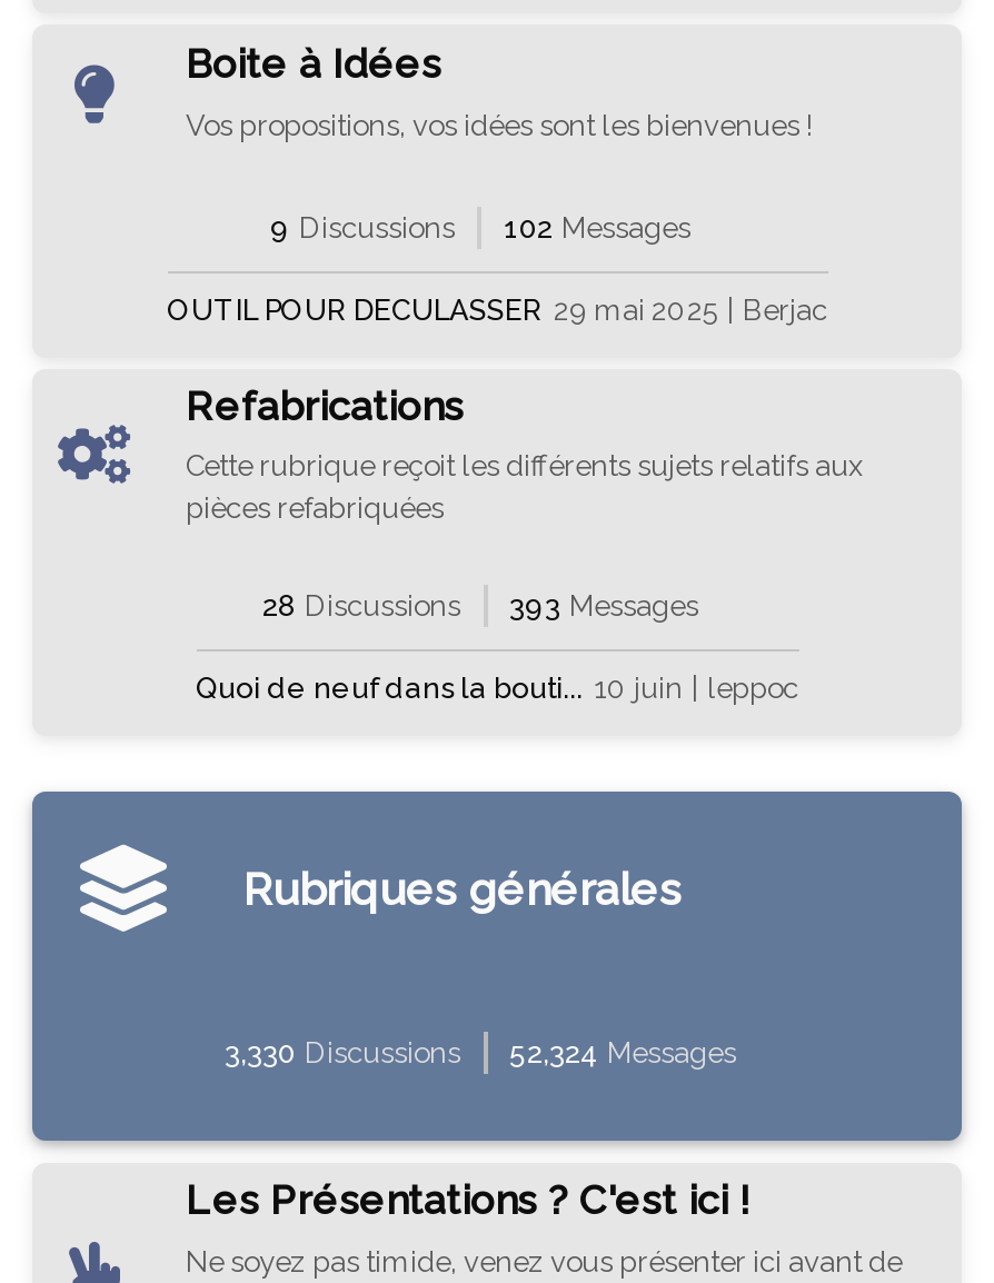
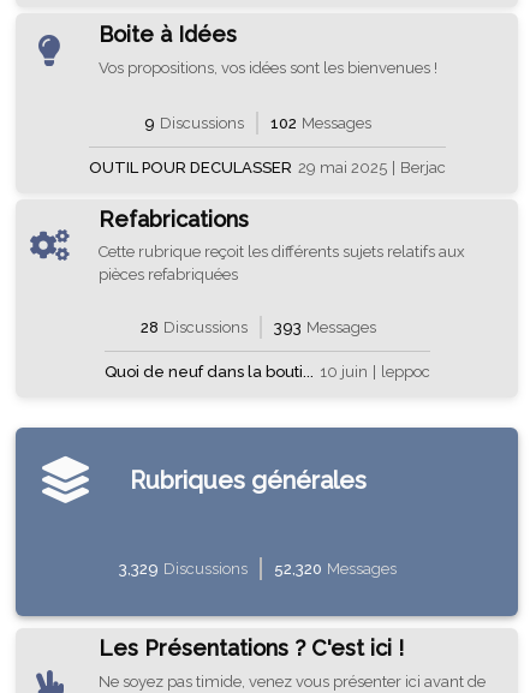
[225,1036,460,1070] 3,330 Discussions -> [119,560,248,578] 3,329 Discussions
[509,1036,736,1070] 52,324 Messages -> [274,560,397,578] 52,320 Messages

